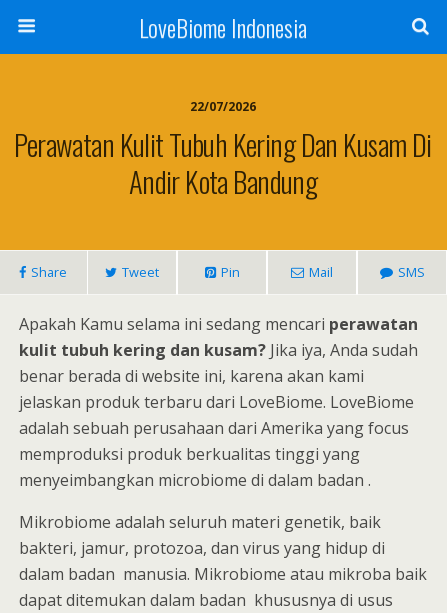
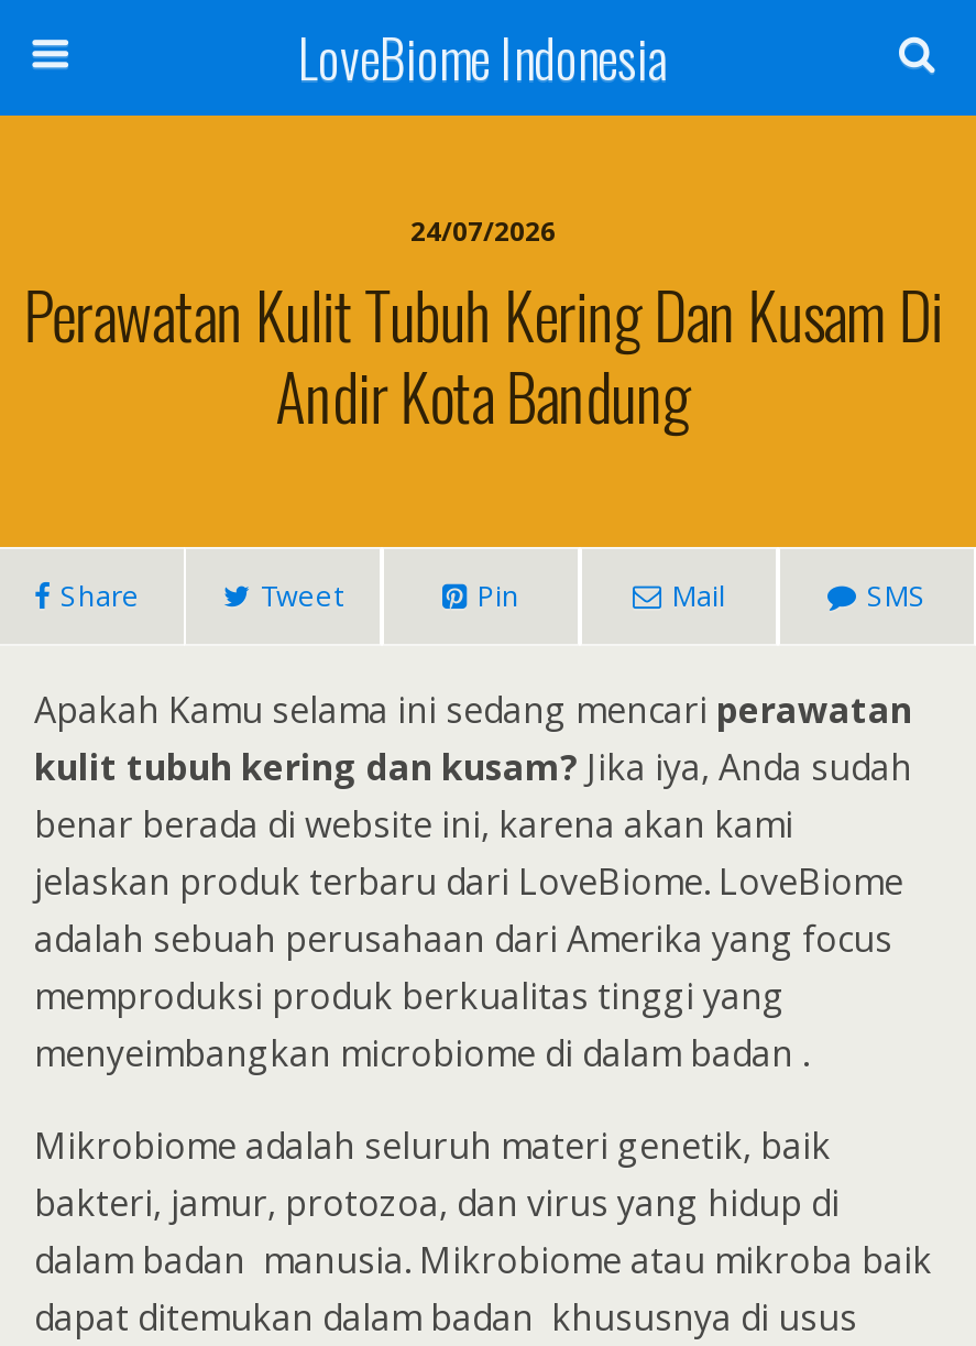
[190,98,256,115] 22/07/2026 -> [410,212,556,250] 24/07/2026

